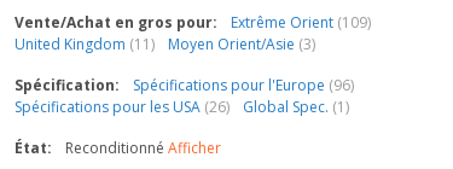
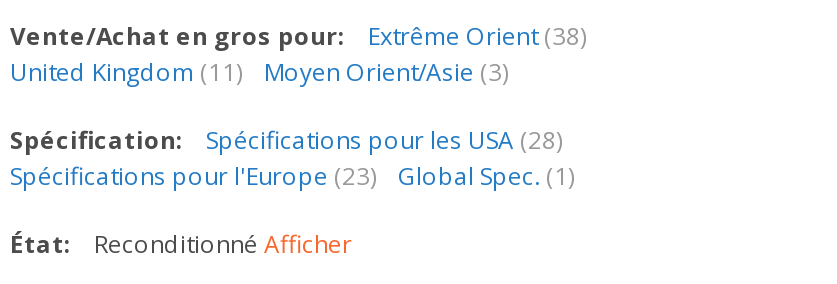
[231,12,371,33] Extrême Orient (109) -> [368,19,586,53] Extrême Orient (38)
[14,75,354,117] Spécifications pour l'Europe (96) | Spécifications pour les USA (26) -> [10,123,562,193] Spécifications pour les USA (28) | Spécifications pour l'Europe (23)

